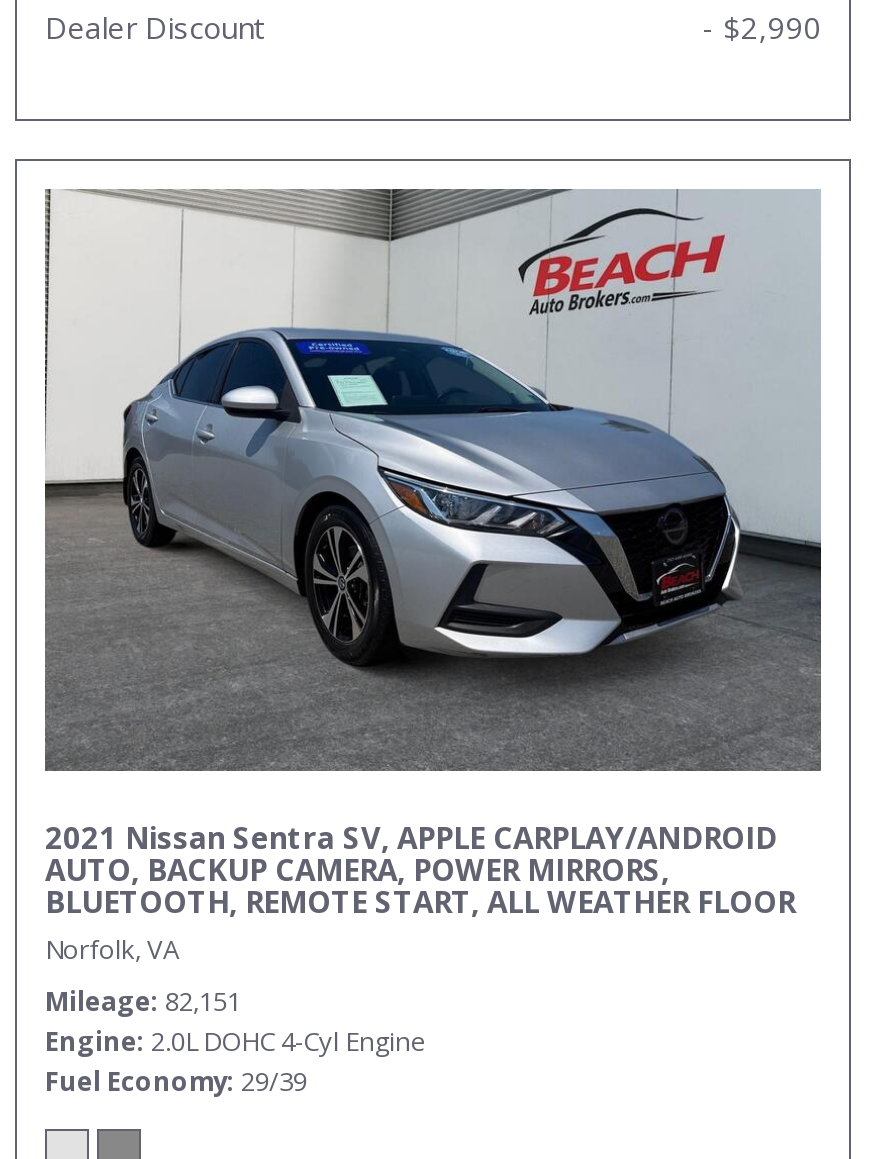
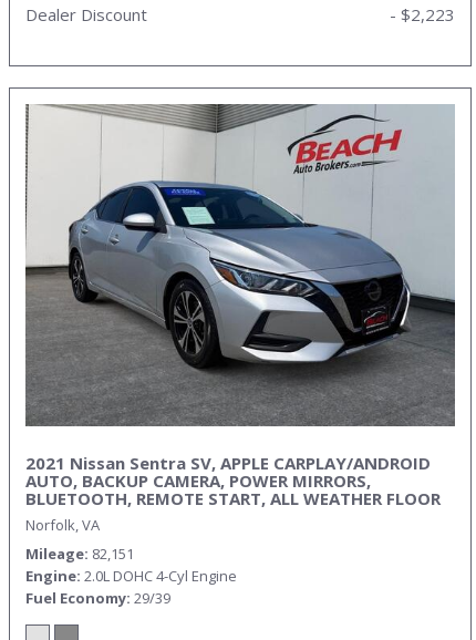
[703,6,821,46] - $2,990 -> [390,3,455,25] - $2,223

